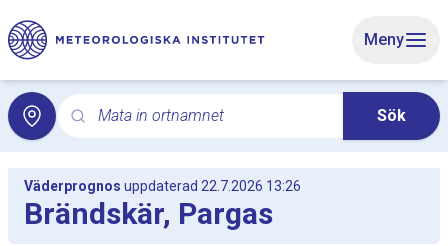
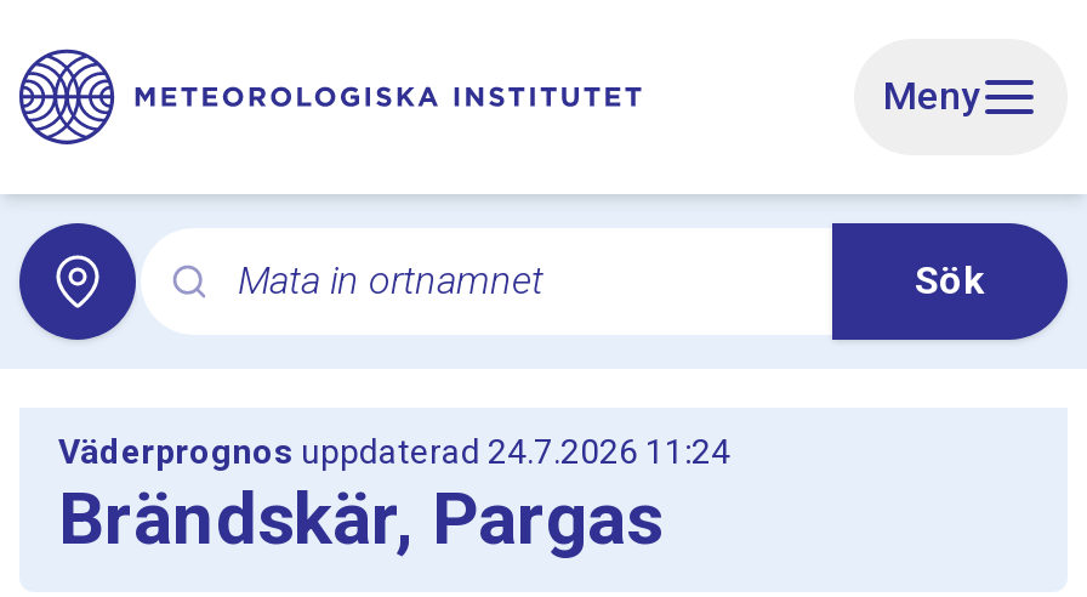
[24,178,301,194] Väderprognos uppdaterad 22.7.2026 13:26 -> [58,432,730,471] Väderprognos uppdaterad 24.7.2026 11:24

